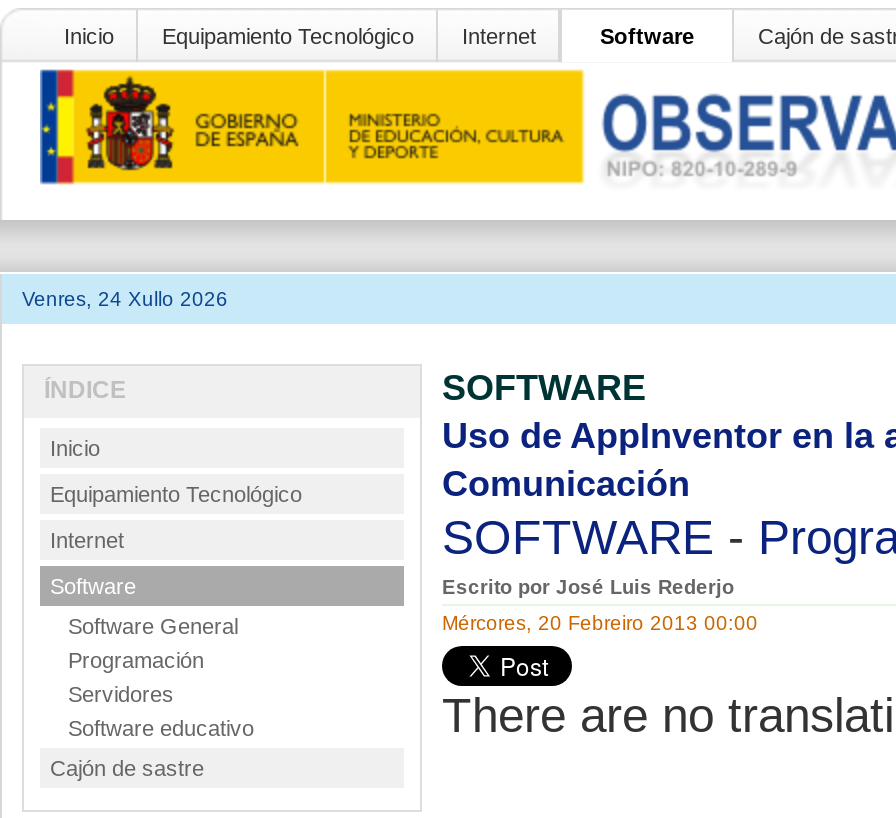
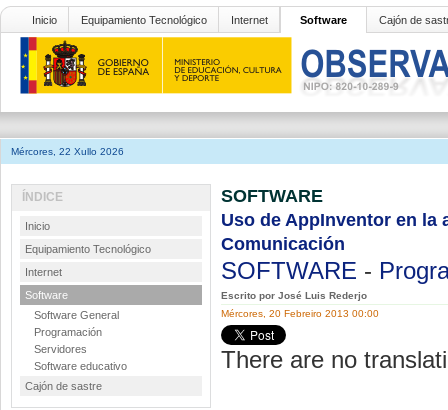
[22,288,228,310] Venres, 24 Xullo 2026 -> [11,146,124,157] Mércores, 22 Xullo 2026

